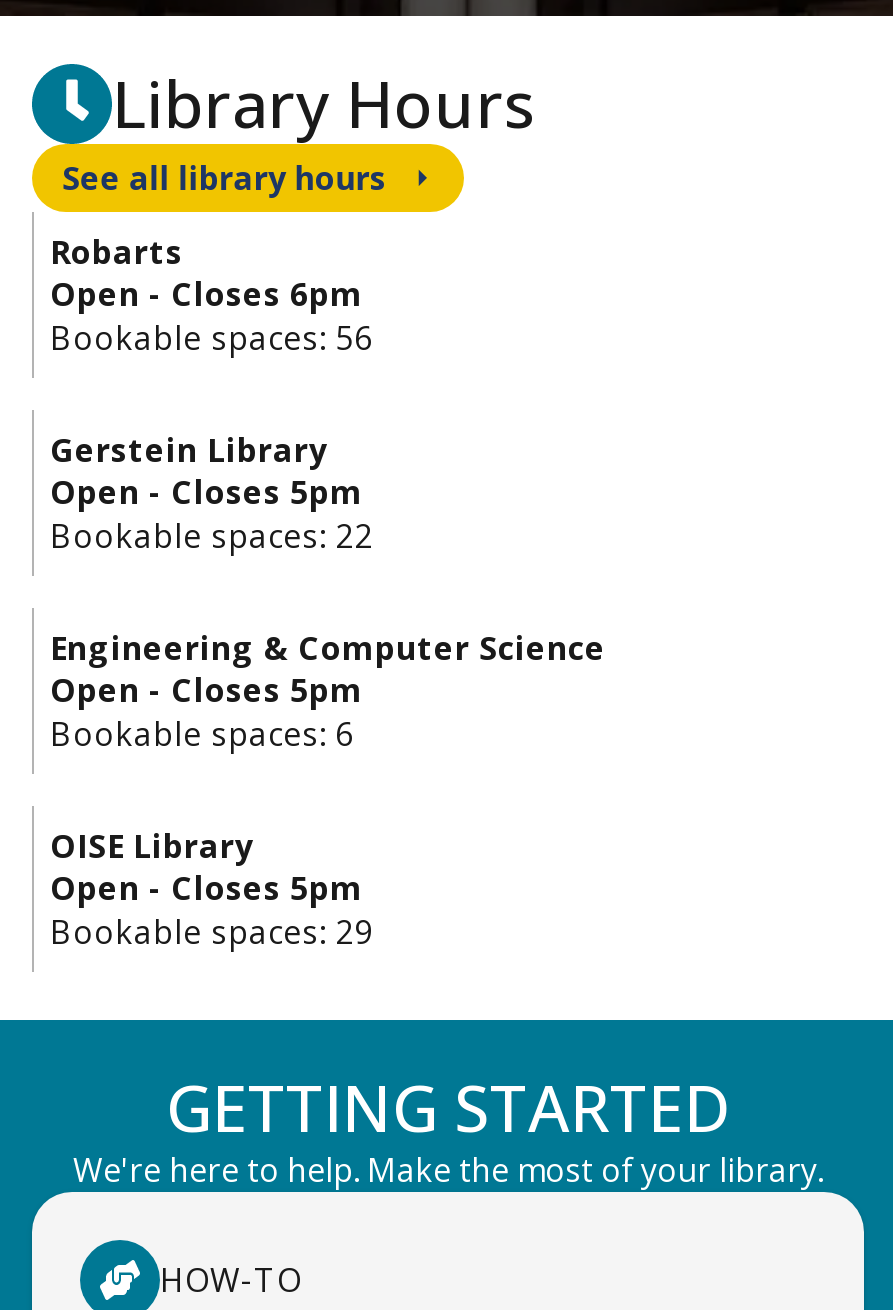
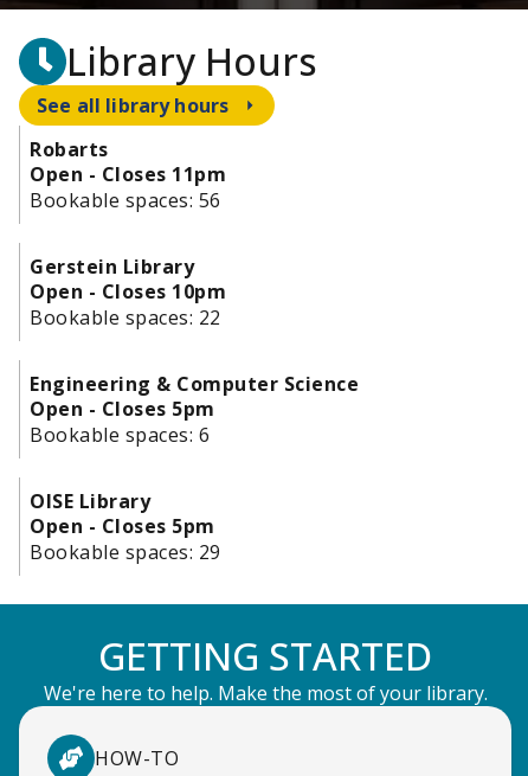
[50,271,363,315] Open - Closes 6pm -> [30,161,226,187] Open - Closes 11pm
[50,469,363,513] Open - Closes 5pm -> [30,278,226,304] Open - Closes 10pm

